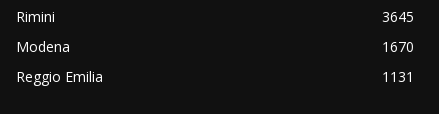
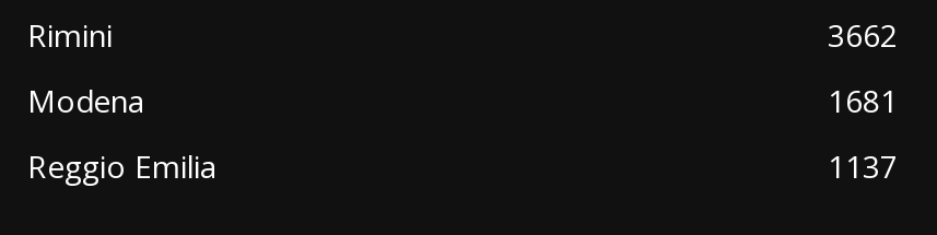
[382,7,414,26] 3645 -> [828,15,898,56] 3662
[382,37,414,56] 1670 -> [828,80,898,122] 1681
[382,67,414,86] 1131 -> [828,146,898,187] 1137

